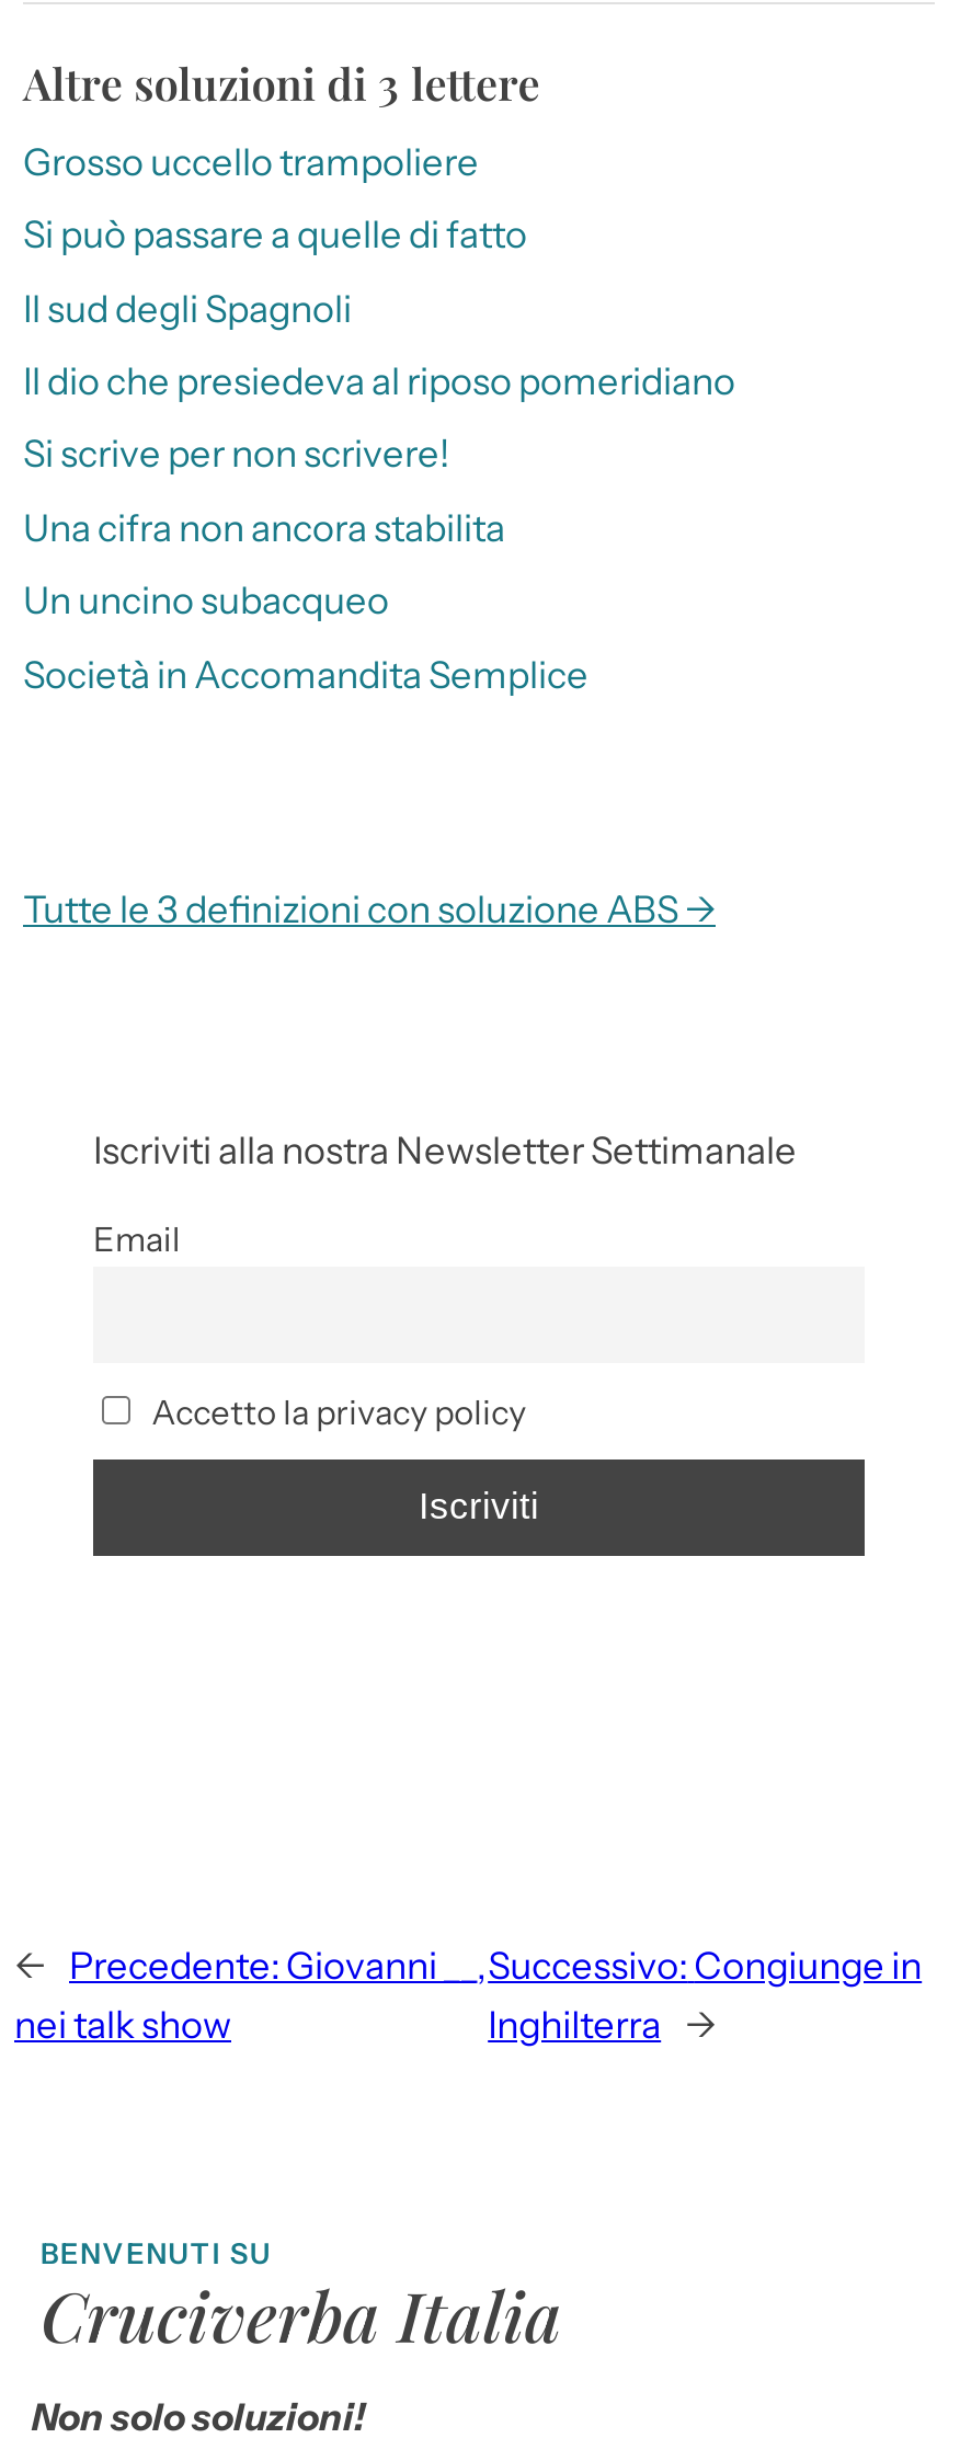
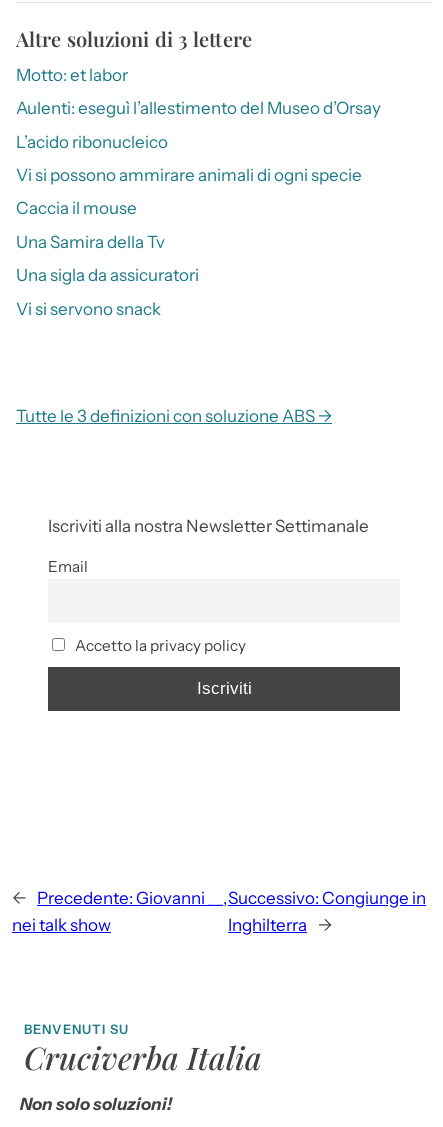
[23,140,479,184] Grosso uccello trampoliere -> [16,65,128,85] Motto: et labor
[23,213,527,257] Si può passare a quelle di fatto -> [16,98,381,118] Aulenti: eseguì l’allestimento del Museo d’Orsay
[23,286,352,330] Il sud degli Spagnoli -> [16,131,168,151] L’acido ribonucleico
[23,359,735,403] Il dio che presiedeva al riposo pomeridiano -> [16,165,362,185] Vi si possono ammirare animali di ogni specie
[23,432,450,476] Si scrive per non scrivere! -> [16,198,137,218] Caccia il mouse
[23,506,505,549] Una cifra non ancora stabilita -> [16,232,165,252] Una Samira della Tv
[23,579,389,623] Un uncino subacqueo -> [16,265,199,285] Una sigla da assicuratori
[23,652,588,696] Società in Accomandita Semplice -> [16,298,161,318] Vi si servono snack

